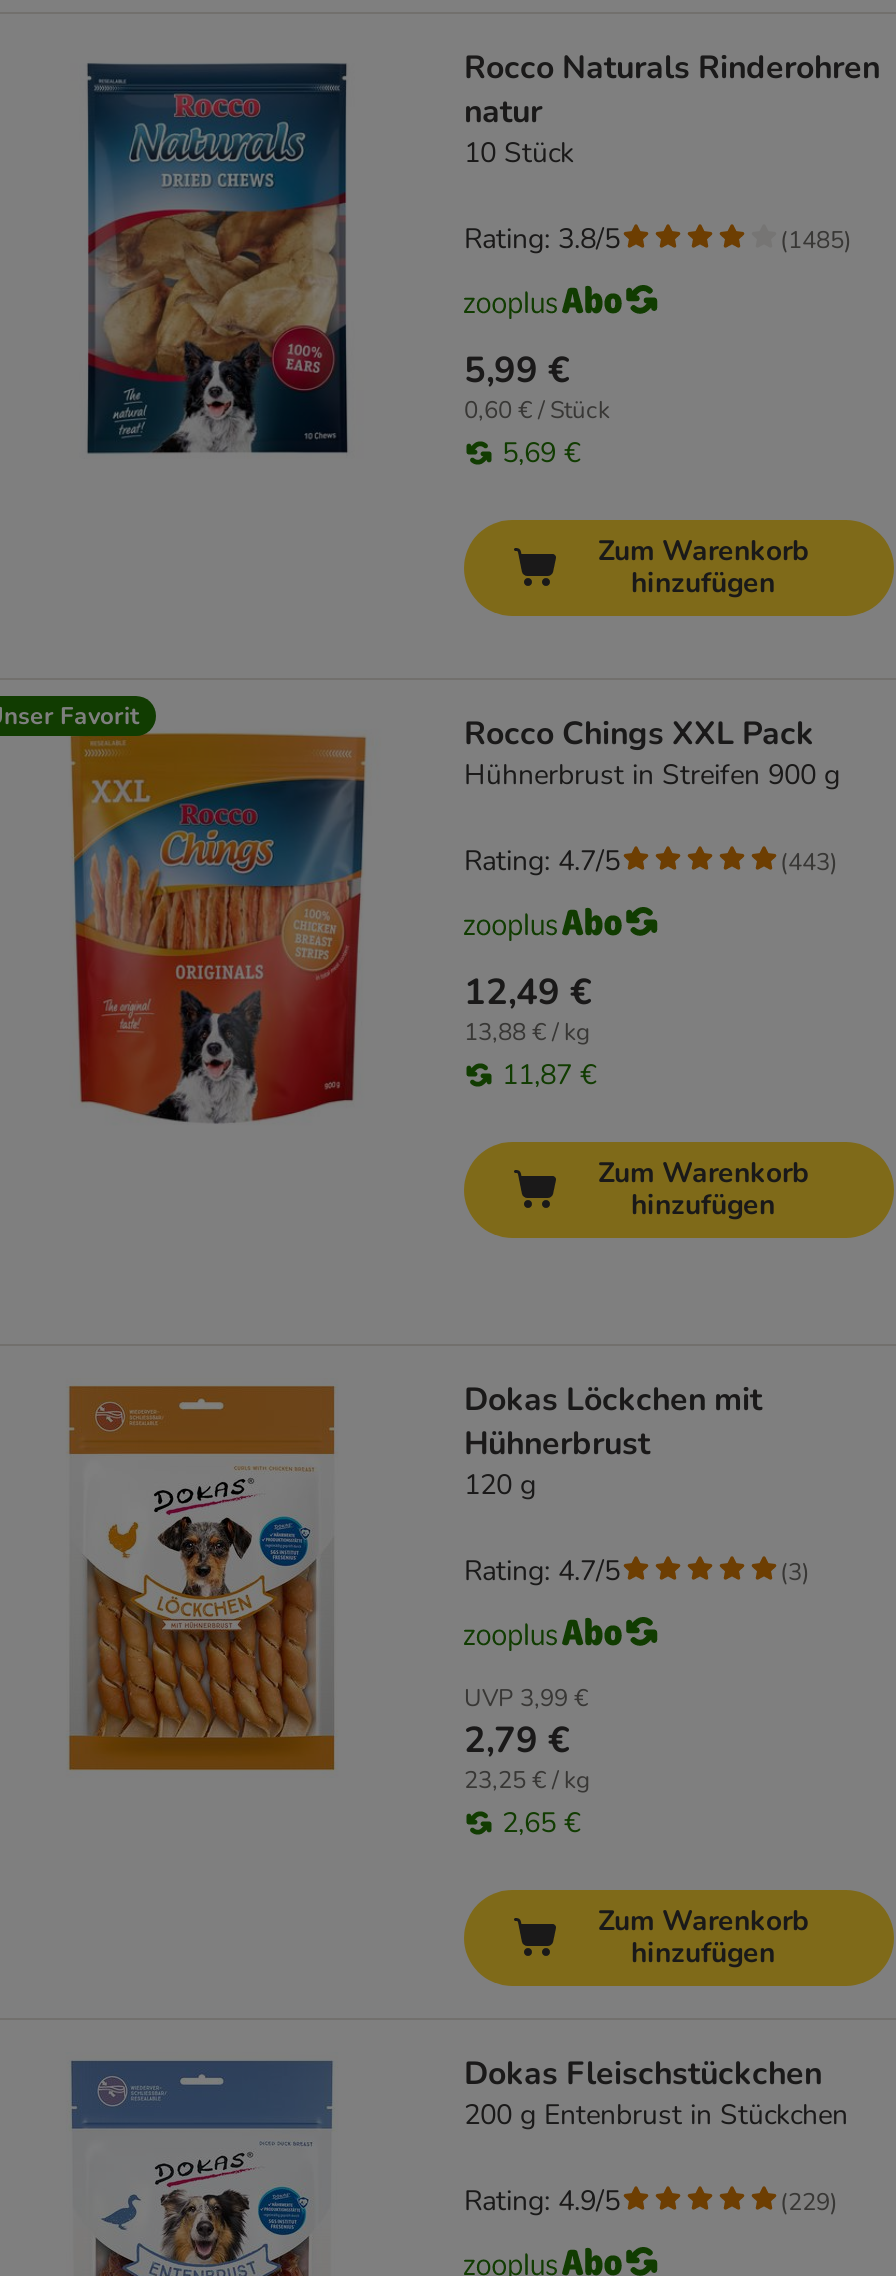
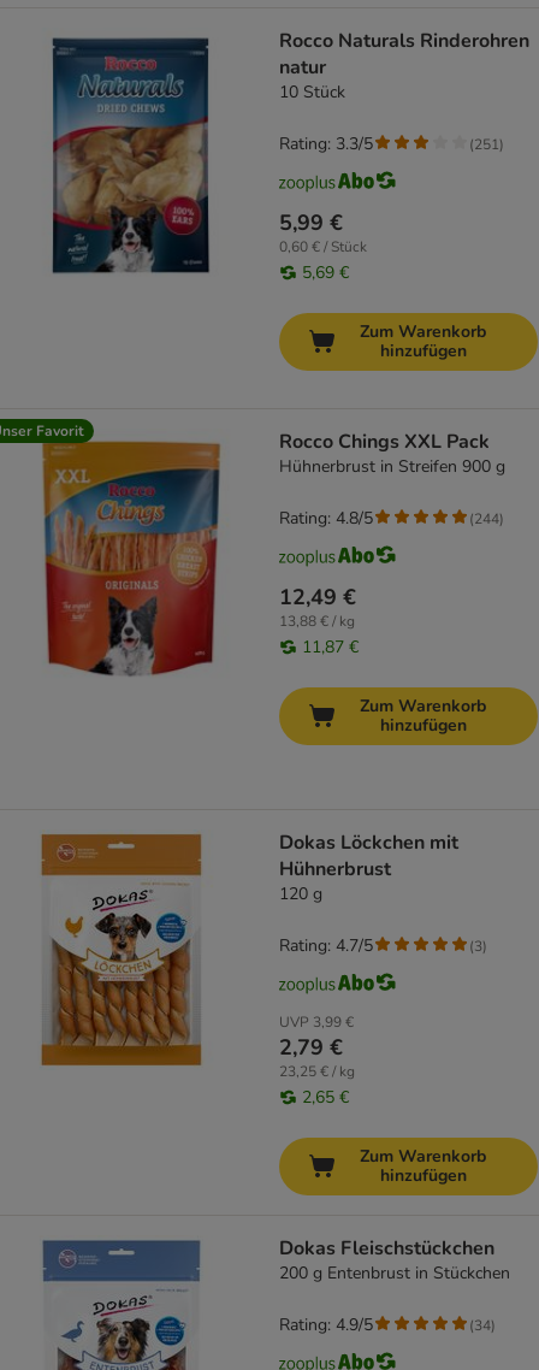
[464,220,620,258] Rating: 3.8/5 -> [279,133,373,155] Rating: 3.3/5
[780,223,852,255] (1485) -> [469,134,504,154] (251)
[464,842,620,880] Rating: 4.7/5 -> [279,507,373,530] Rating: 4.8/5
[780,845,838,877] (443) -> [469,509,504,528] (244)
[780,2185,838,2217] (229) -> [469,1315,496,1335] (34)

